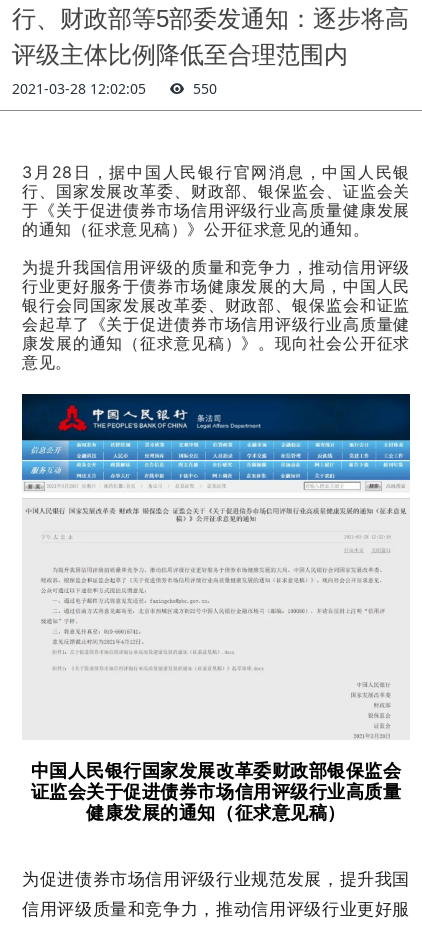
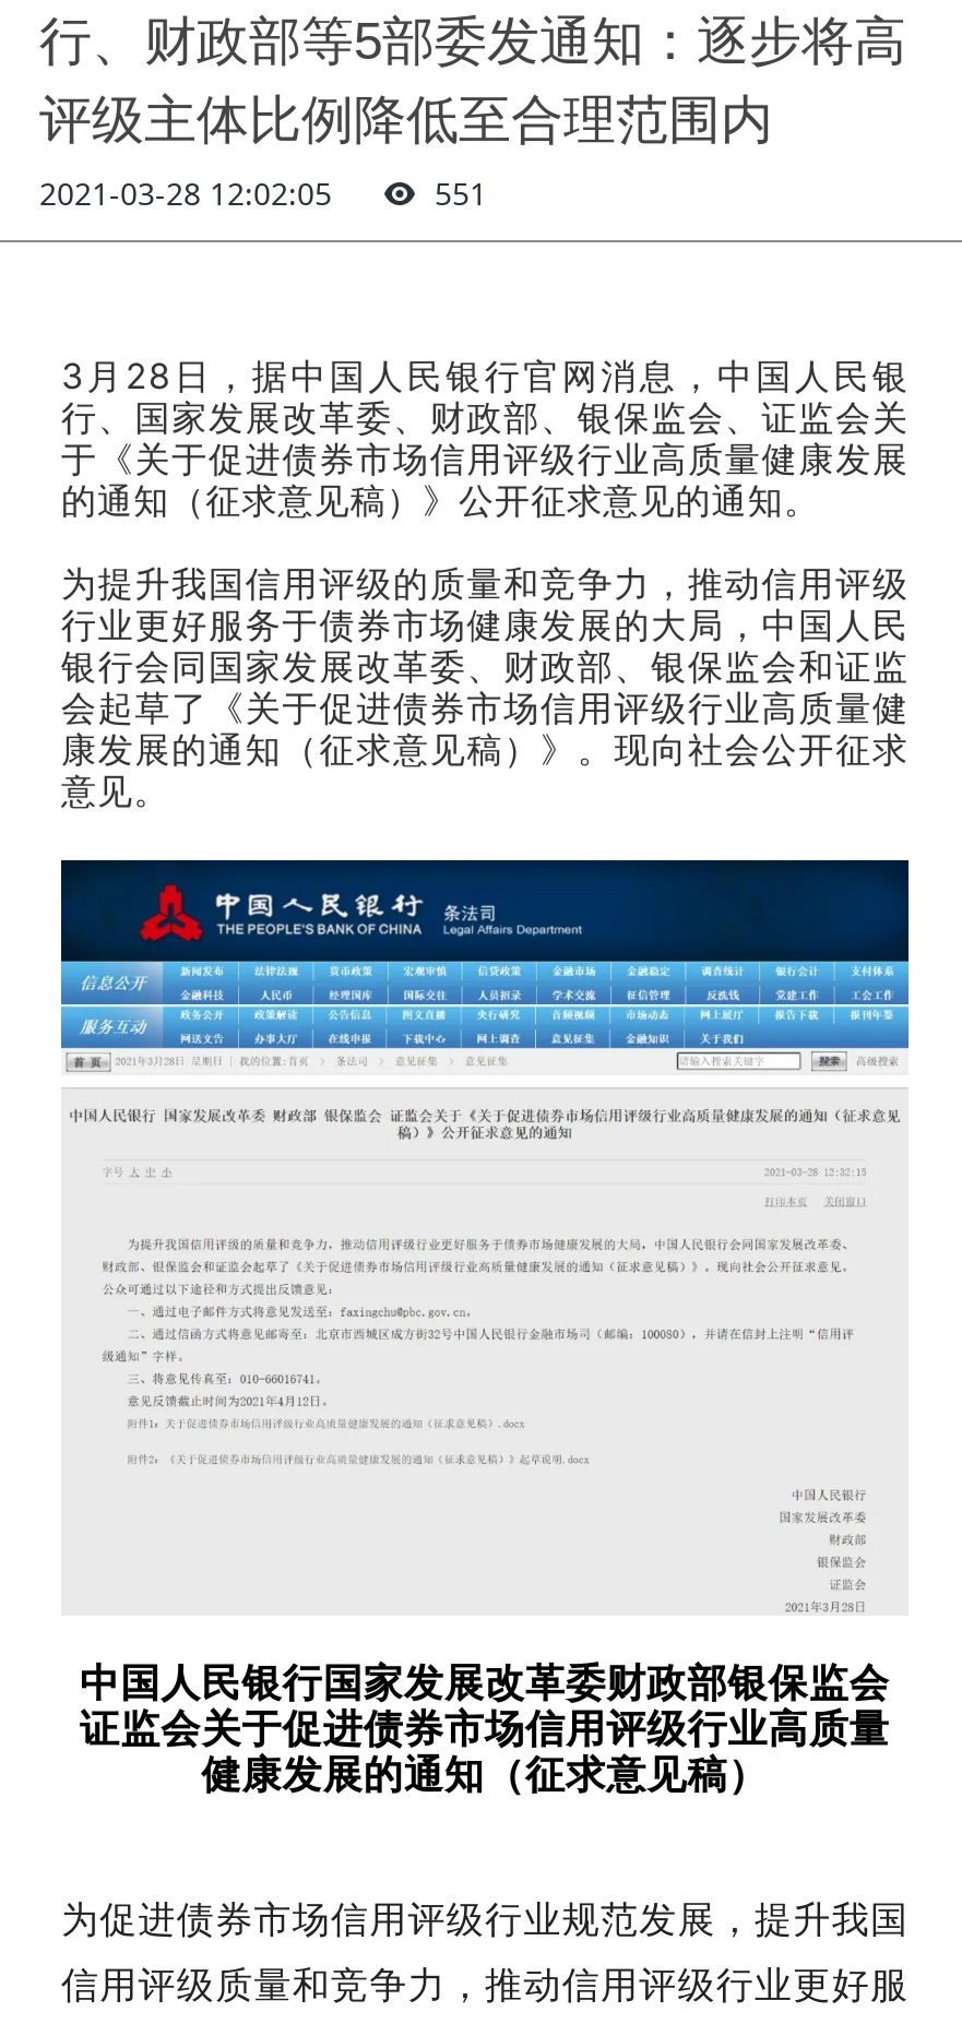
[193,79,217,98] 550 -> [435,172,487,214] 551

